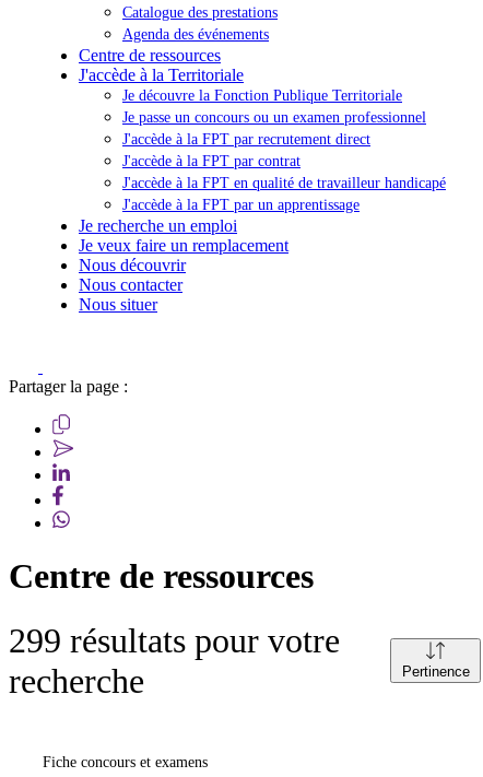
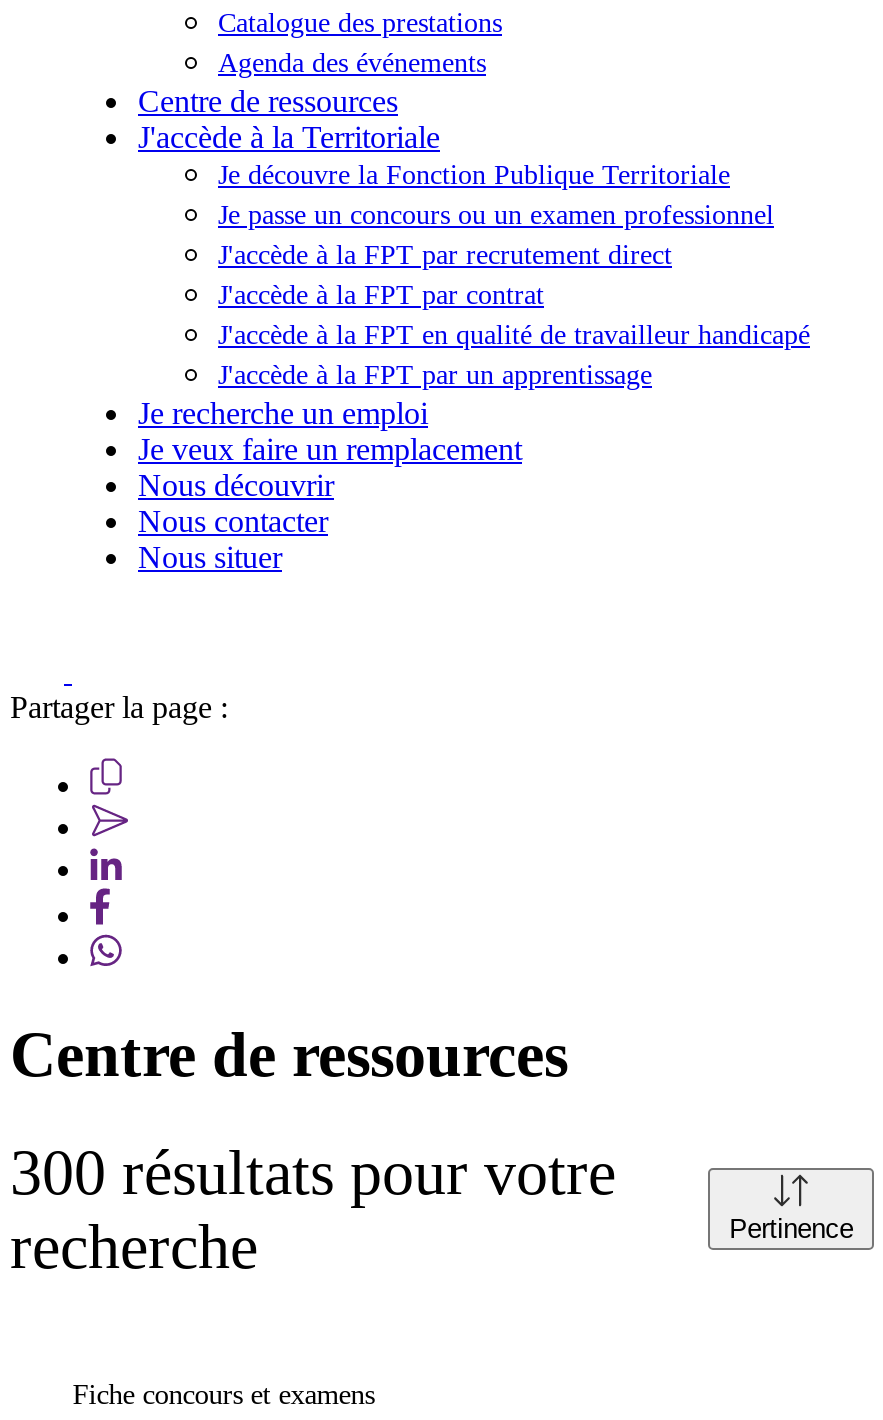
[9,621,340,660] 299 résultats pour votre -> [10,1136,616,1208] 300 résultats pour votre

